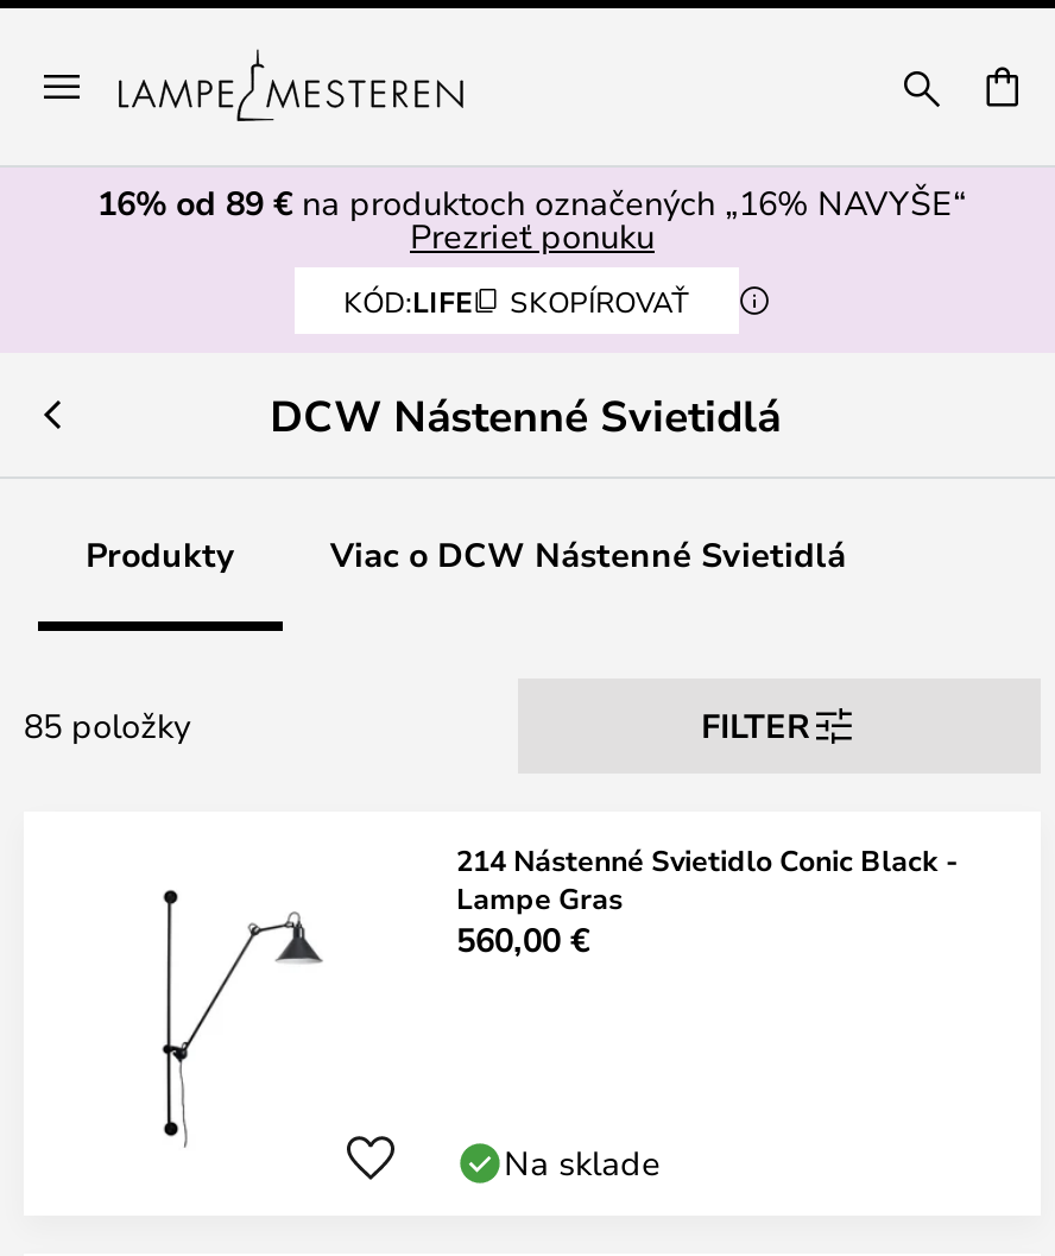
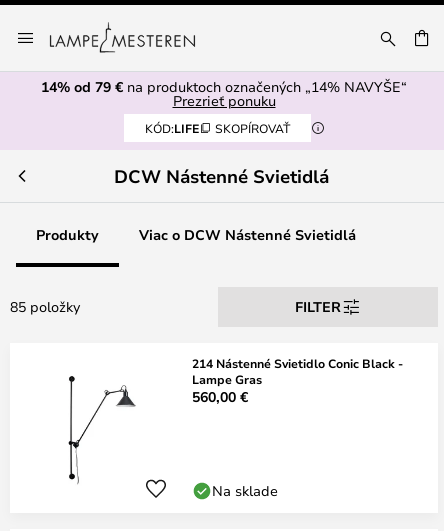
[97,179,967,225] 16% od 89 €na produktoch označených „16% NAVYŠE“ -> [41,77,407,96] 14% od 79 €na produktoch označených „14% NAVYŠE“

